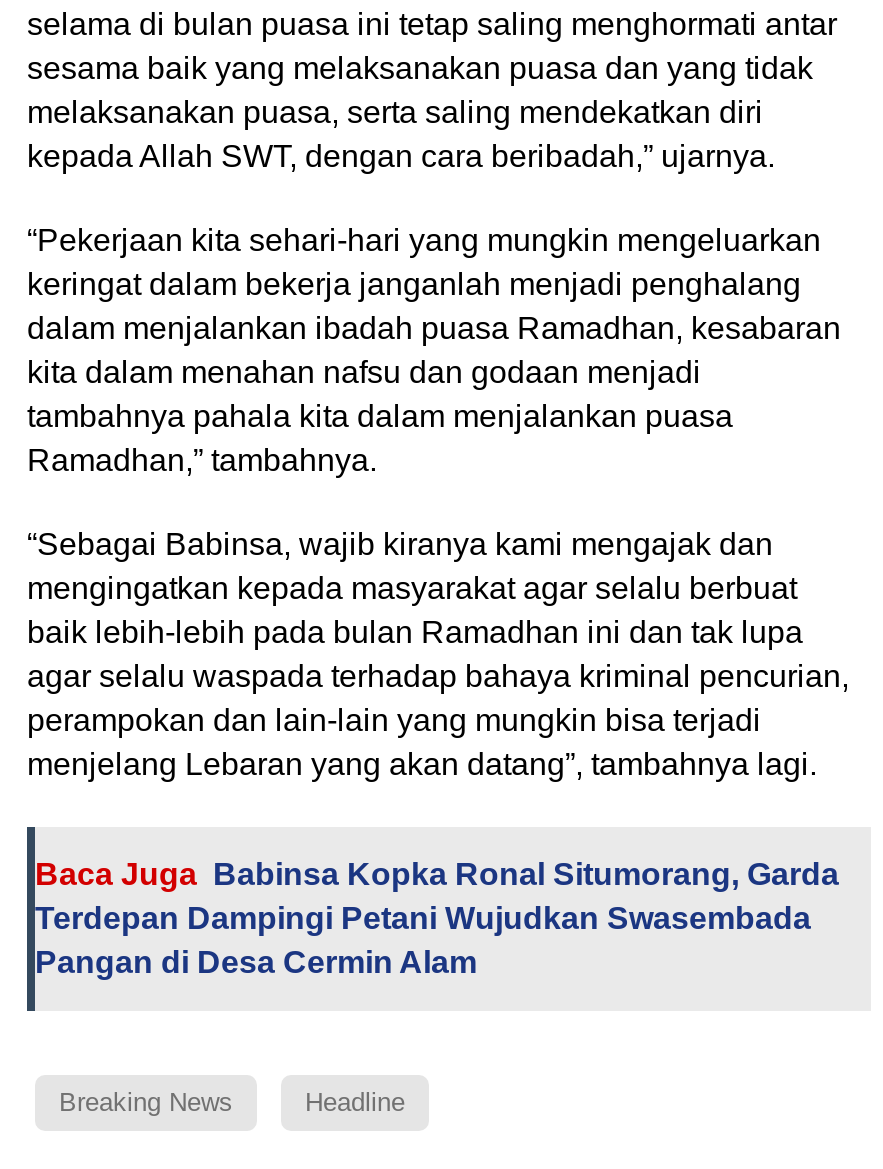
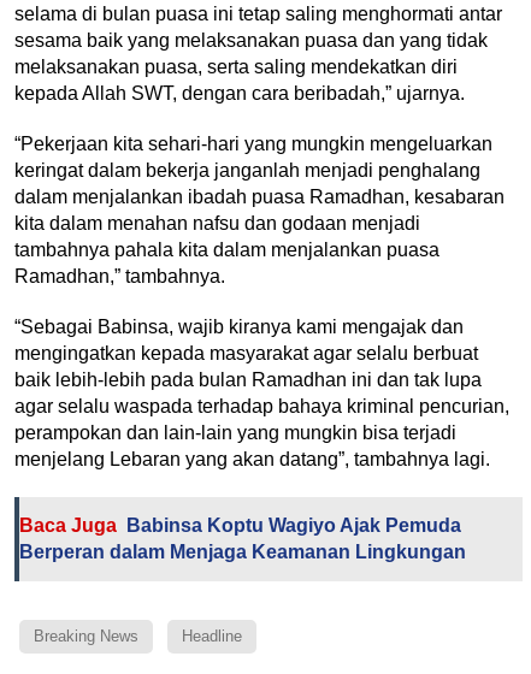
[35,856,839,978] Baca Juga Babinsa Kopka Ronal Situmorang, Garda | Terdepan Dampingi Petani Wujudkan Swasembada | Pangan di Desa Cermin Alam -> [19,515,466,562] Baca Juga Babinsa Koptu Wagiyo Ajak Pemuda | Berperan dalam Menjaga Keamanan Lingkungan

